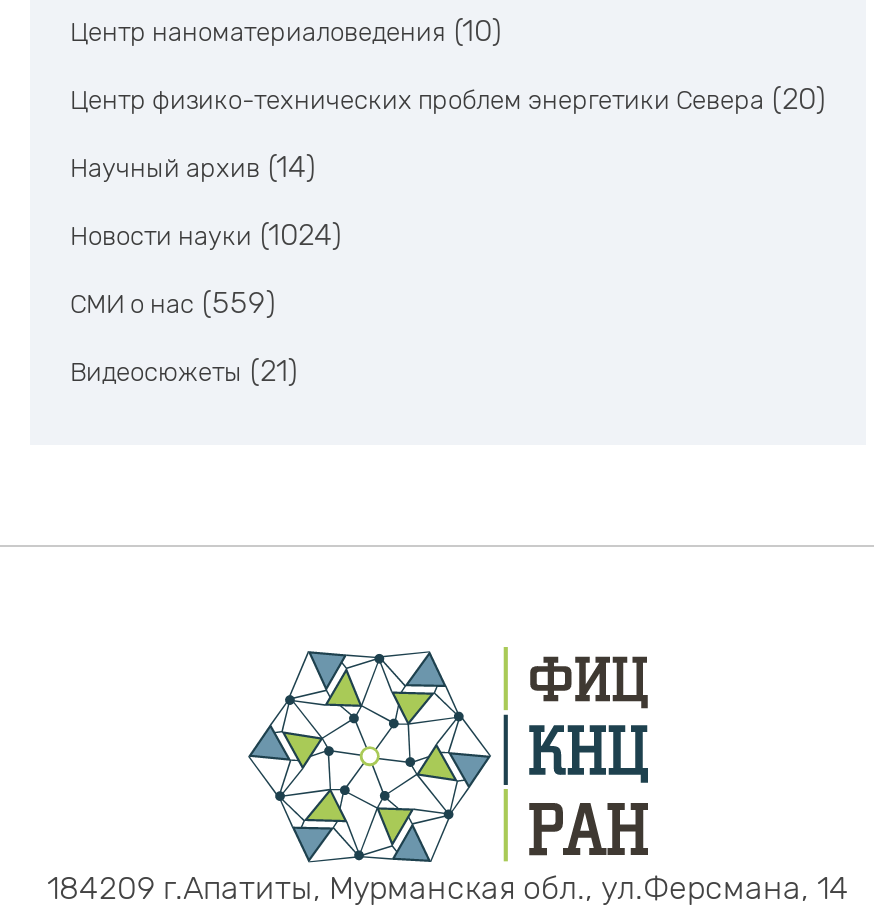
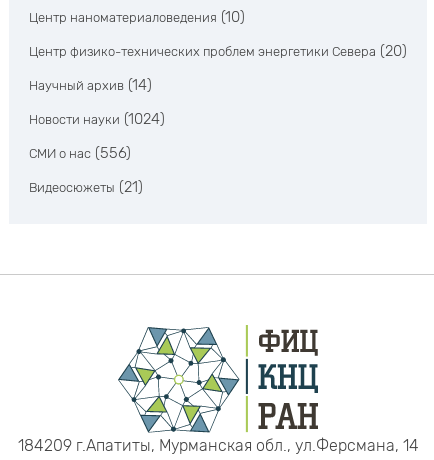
[70,285,276,321] СМИ о нас (559) -> [29,144,131,162] СМИ о нас (556)

